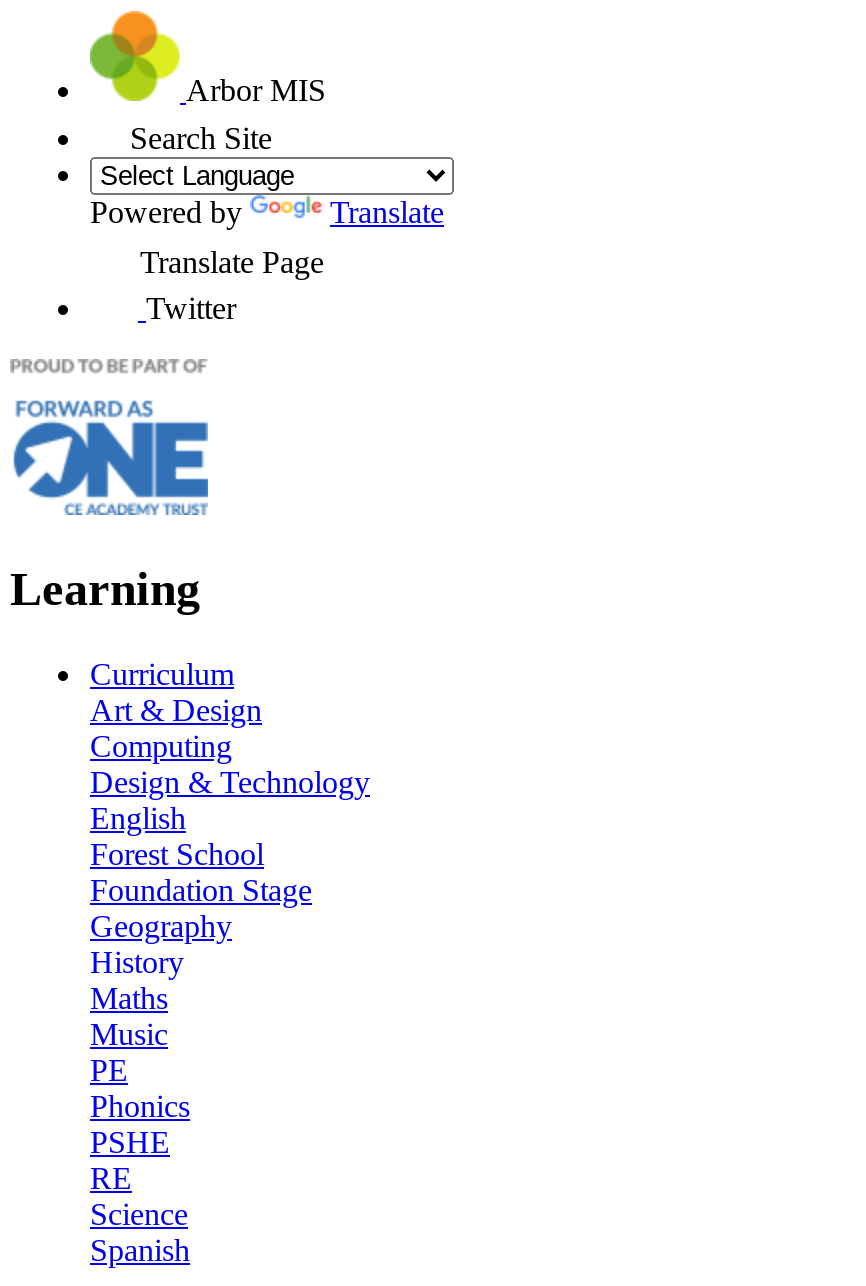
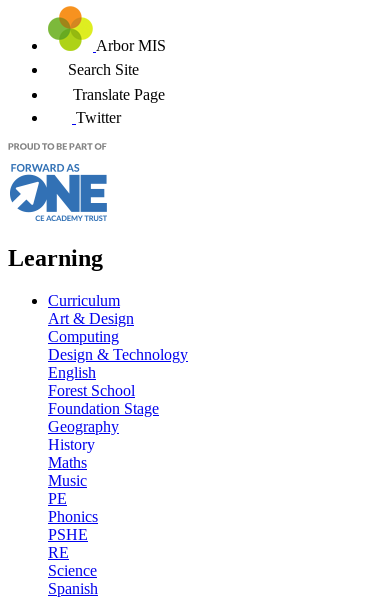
[90,195,444,229] Powered by | Translate -> none

